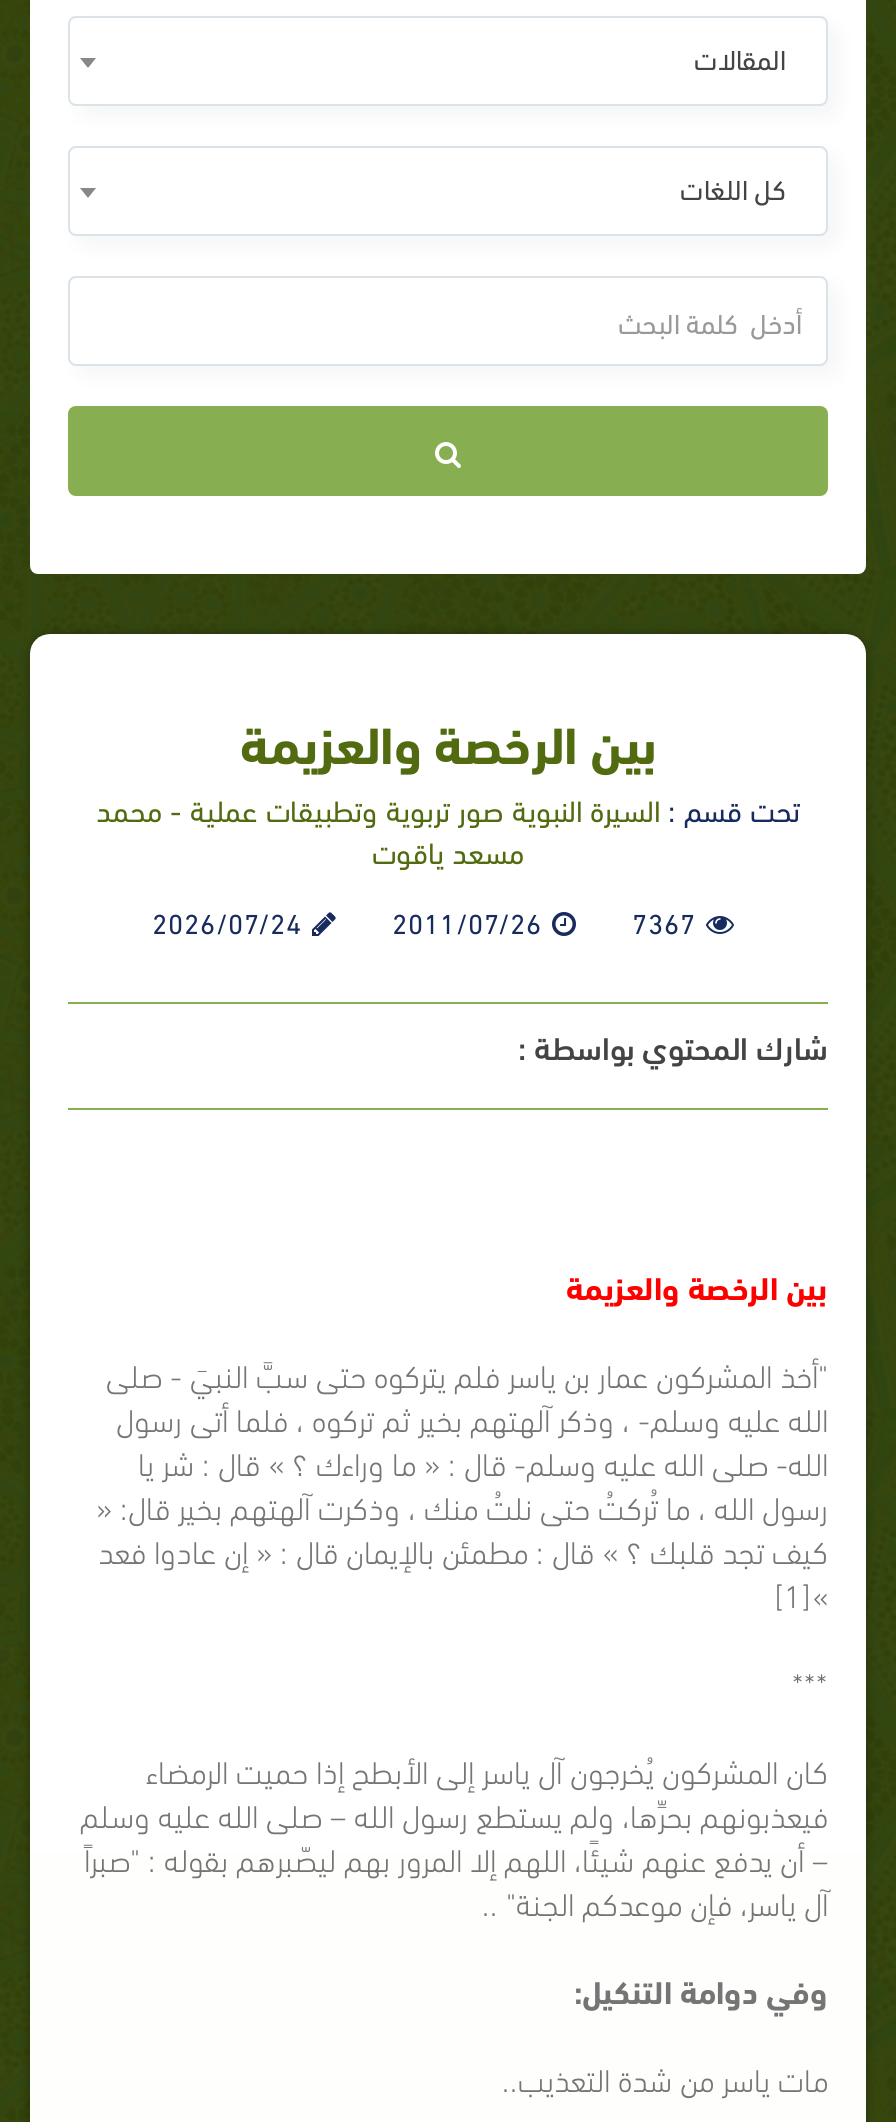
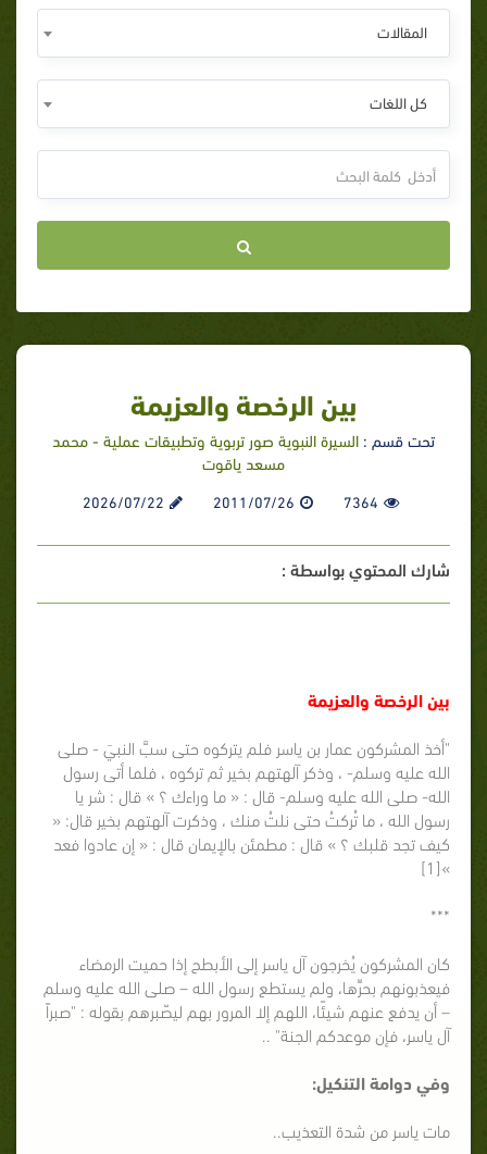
[152,900,302,942] 2026/07/24 -> [83,489,164,512] 2026/07/22
[632,900,696,942] 7367 -> [344,489,378,512] 7364

